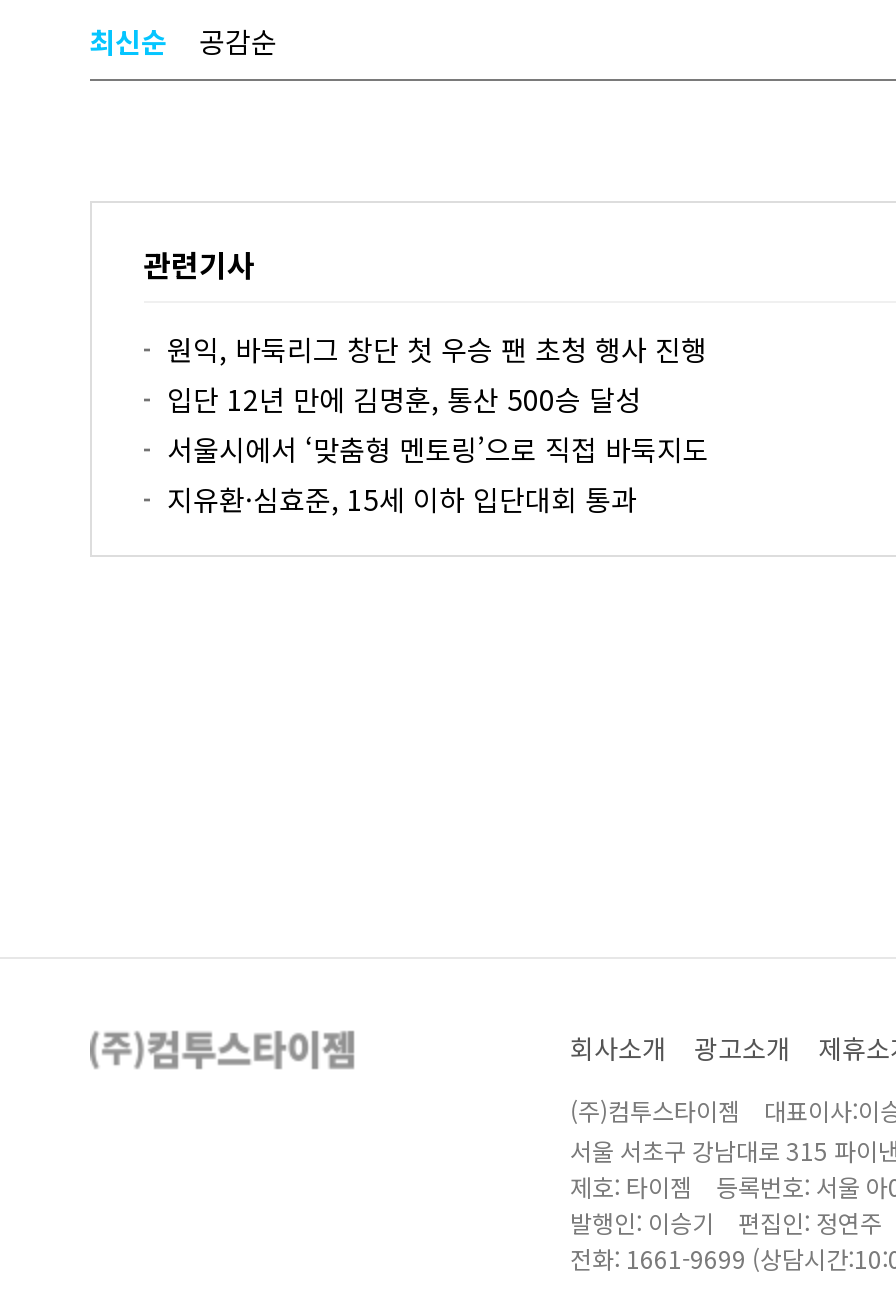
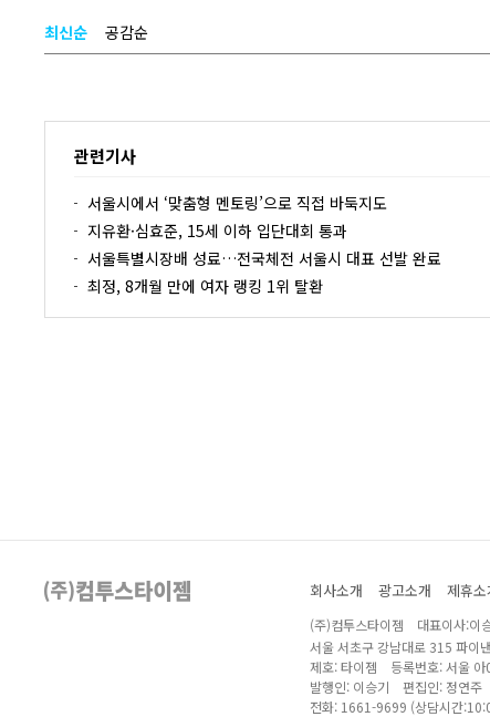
[167,329,707,419] 원익, 바둑리그 창단 첫 우승 팬 초청 행사 진행 | 입단 12년 만에 김명훈, 통산 500승 달성 -> none
moved [167,429,709,519] -> [87,192,387,242]: 서울시에서 ‘맞춤형 멘토링’으로 직접 바둑지도 | 지유환·심효준, 15세 이하 입단대회 통과
none -> [87,247,441,297] 서울특별시장배 성료…전국체전 서울시 대표 선발 완료 | 최정, 8개월 만에 여자 랭킹 1위 탈환

